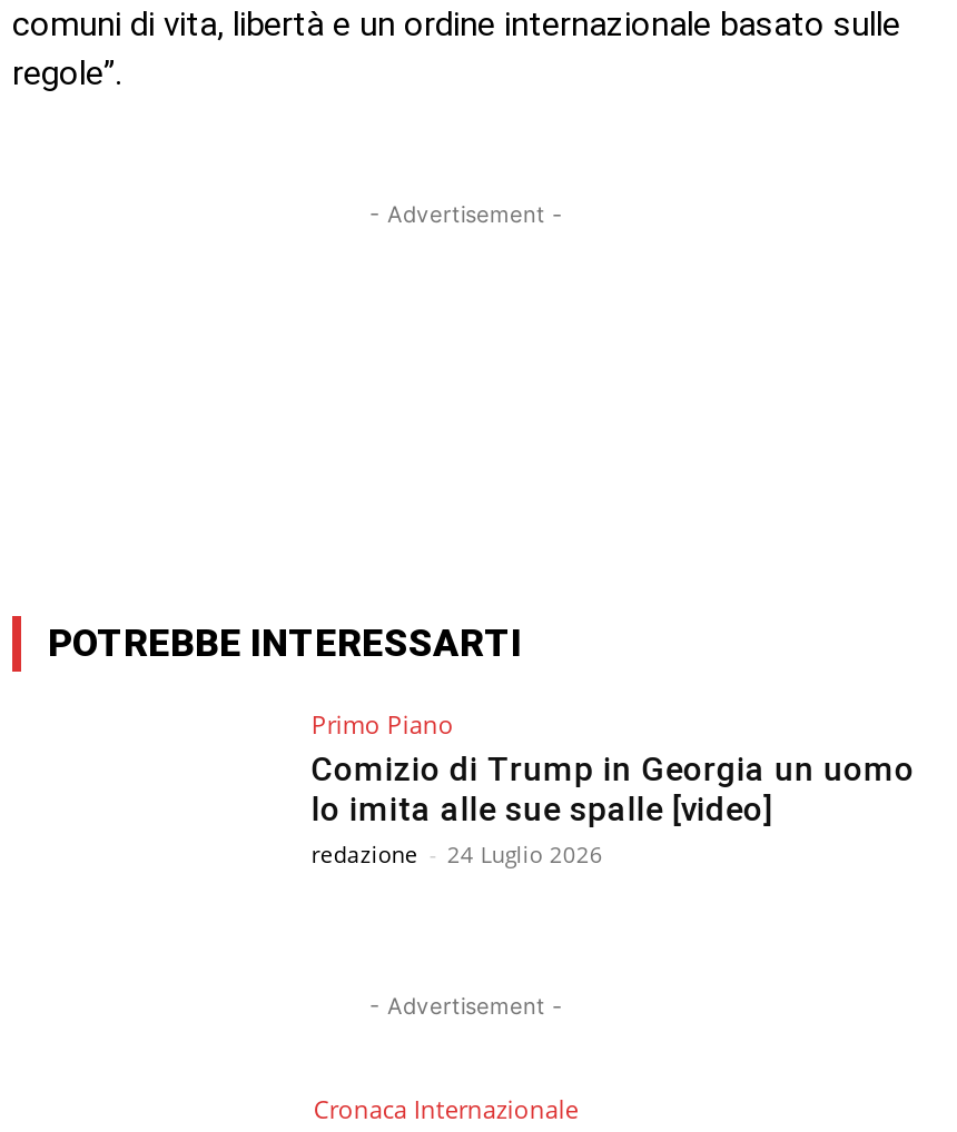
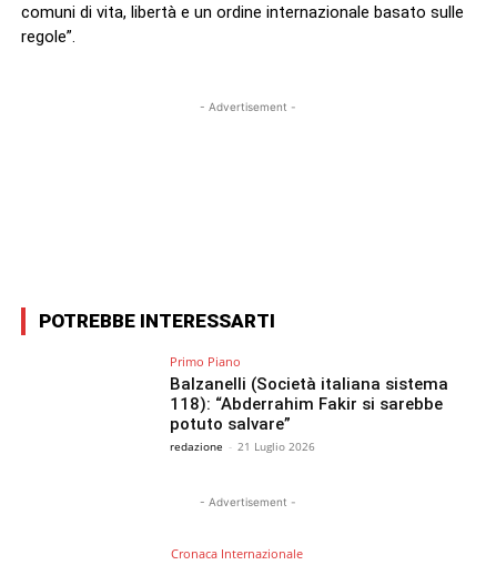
[311,750,914,870] Comizio di Trump in Georgia un uomo | lo imita alle sue spalle [video] | redazione - 24 Luglio 2026 -> [170,375,449,454] Balzanelli (Società italiana sistema | 118): “Abderrahim Fakir si sarebbe | potuto salvare” | redazione - 21 Luglio 2026

